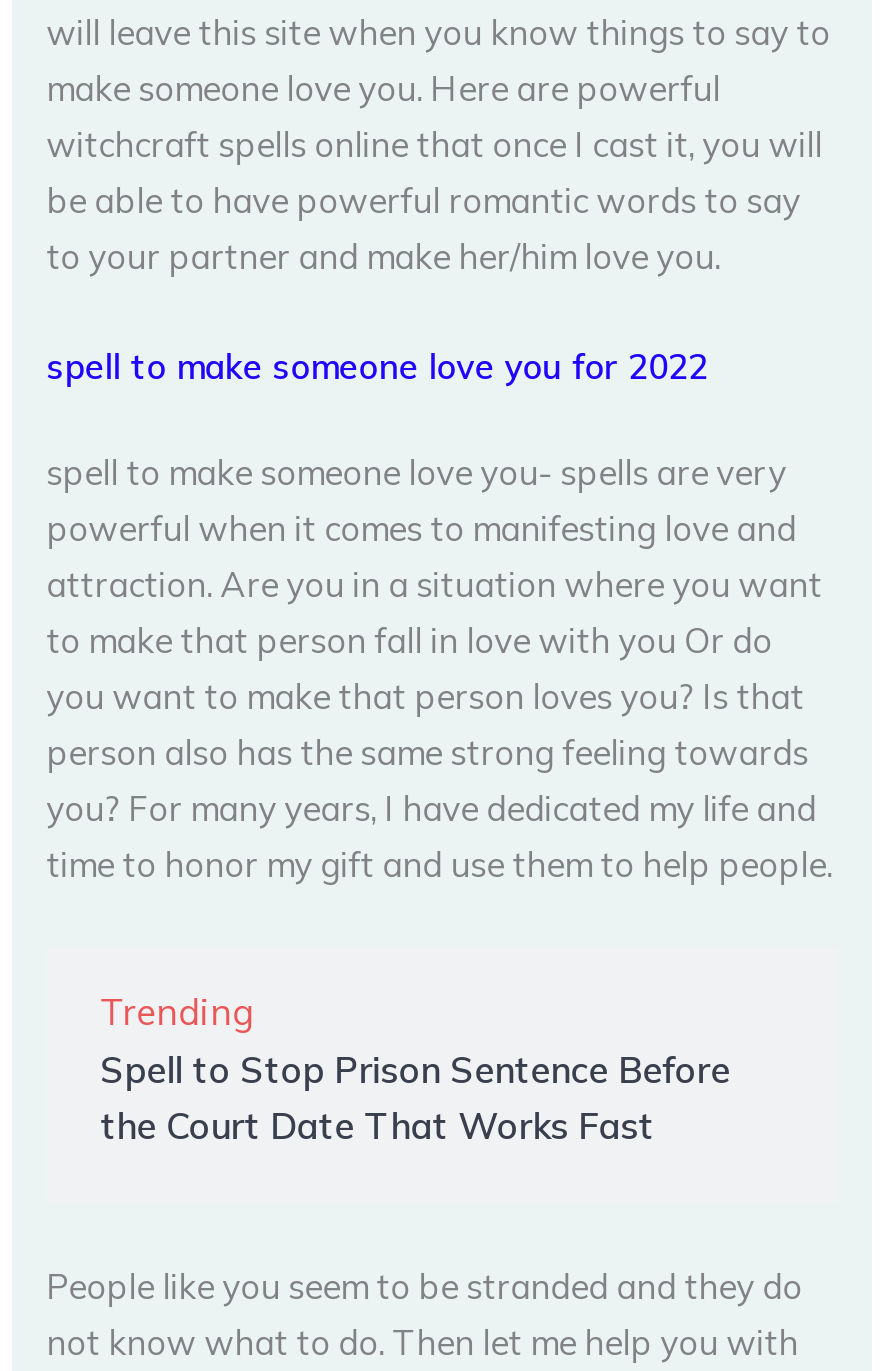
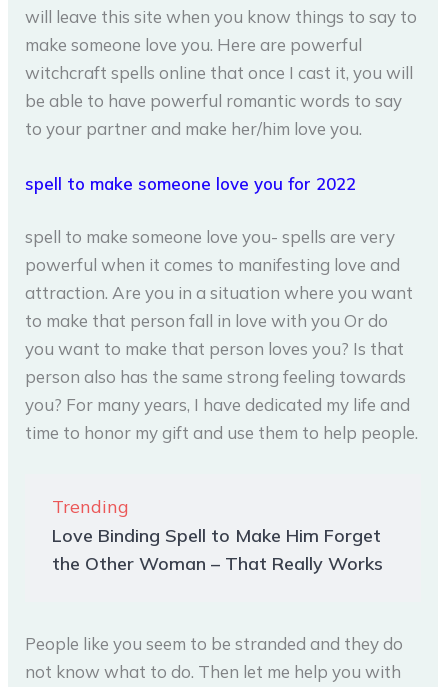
[100,1048,730,1150] Spell to Stop Prison Sentence Before | the Court Date That Works Fast -> [52,524,383,575] Love Binding Spell to Make Him Forget | the Other Woman – That Really Works

